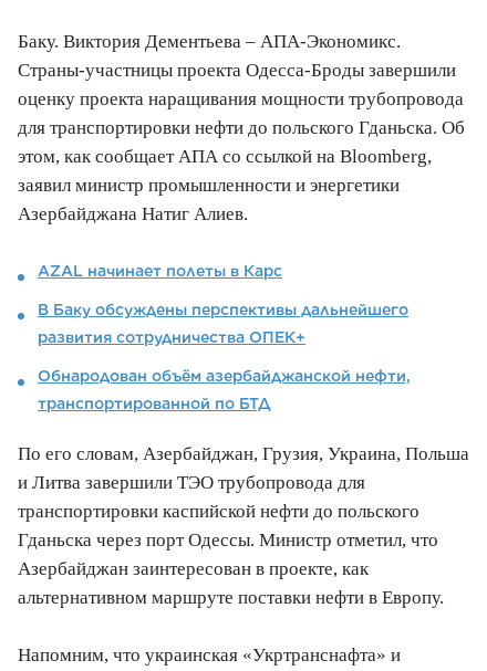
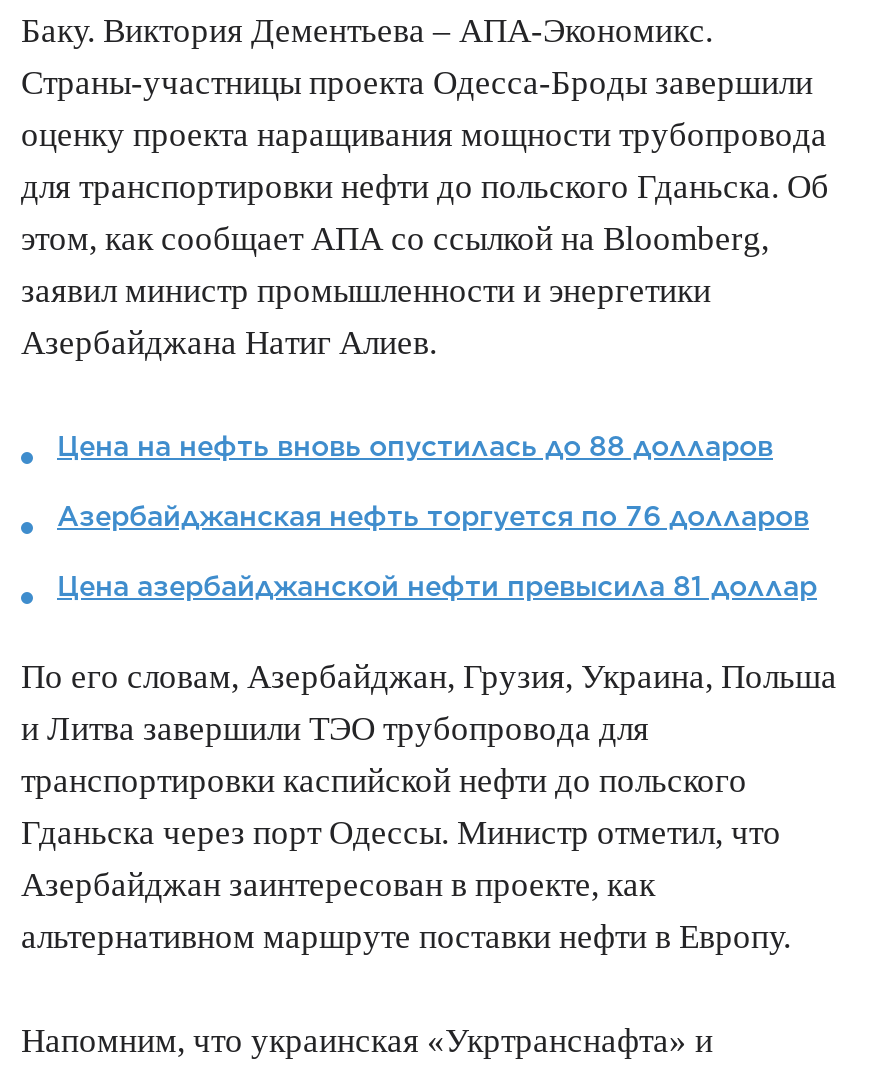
[38,262,411,413] AZAL начинает полеты в Карс | В Баку обсуждены перспективы дальнейшего | развития сотрудничества ОПЕК+ | Обнародован объём азербайджанской нефти, | транспортированной по БТД -> [57,431,817,603] Цена на нефть вновь опустилась до 88 долларов | Азербайджанская нефть торгуется по 76 долларов | Цена азербайджанской нефти превысила 81 доллар

